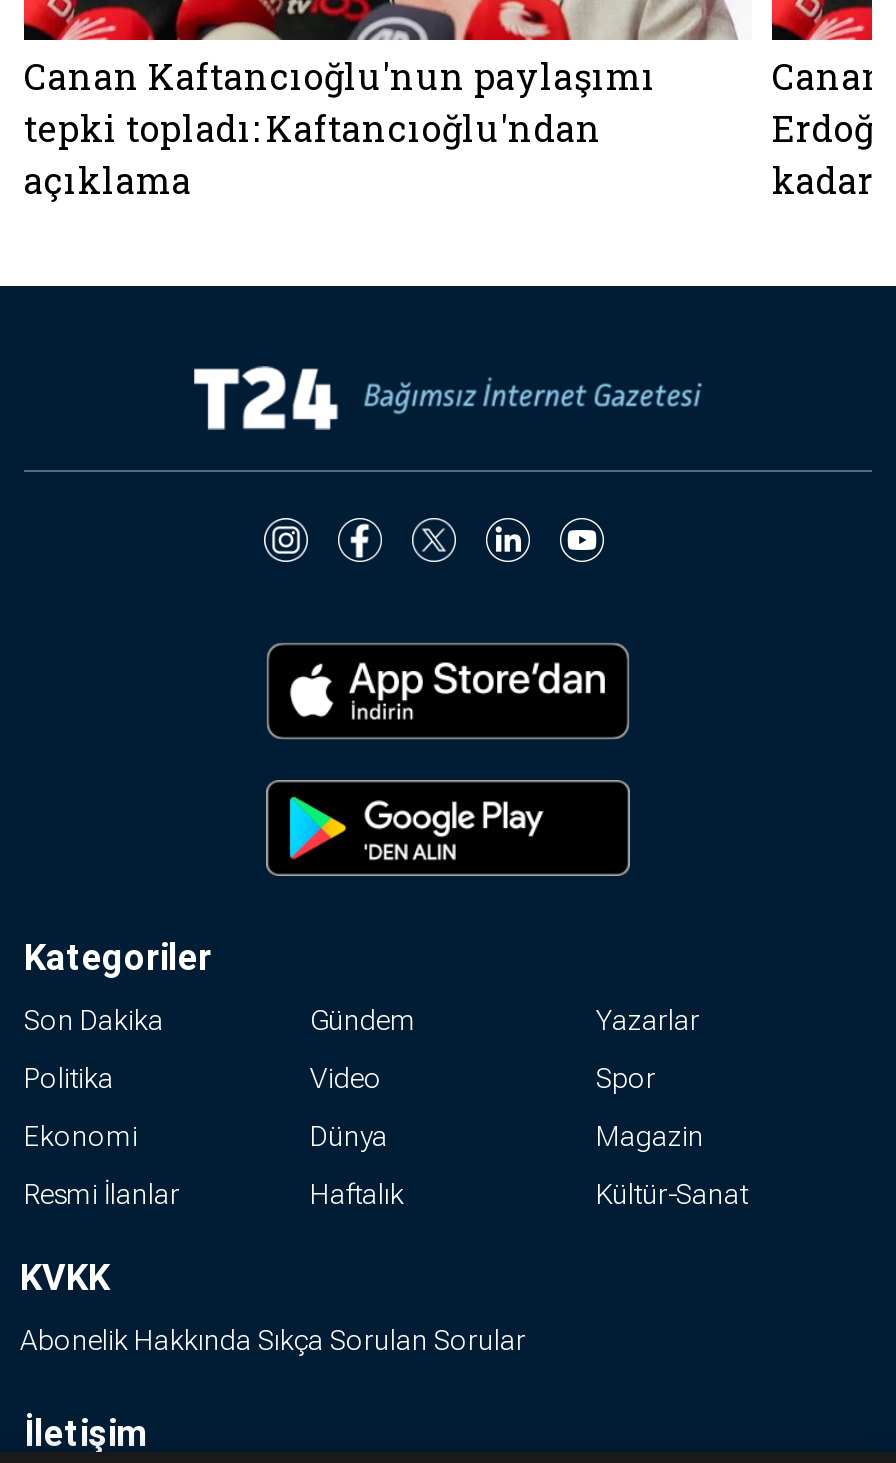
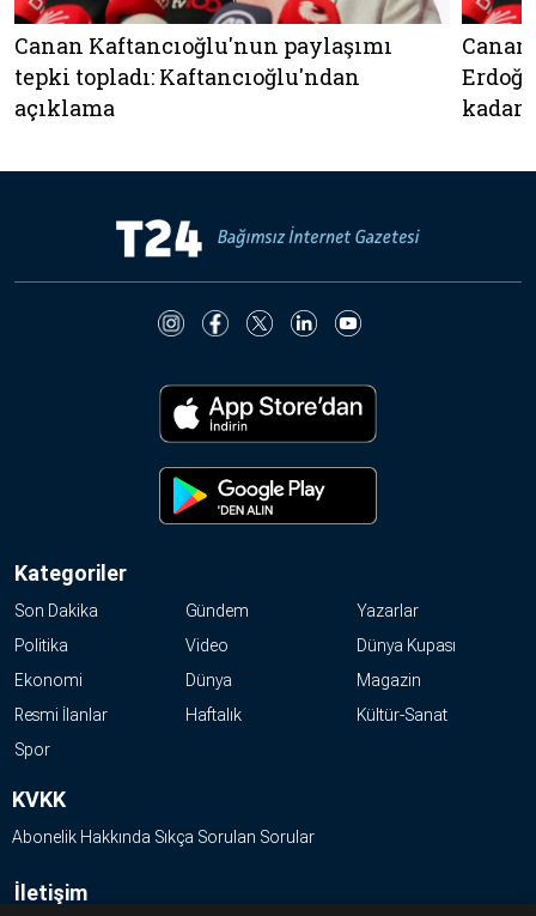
moved [596,1061,656,1093] -> [14,740,50,759]: Spor
none -> [357,635,456,655] Dünya Kupası

